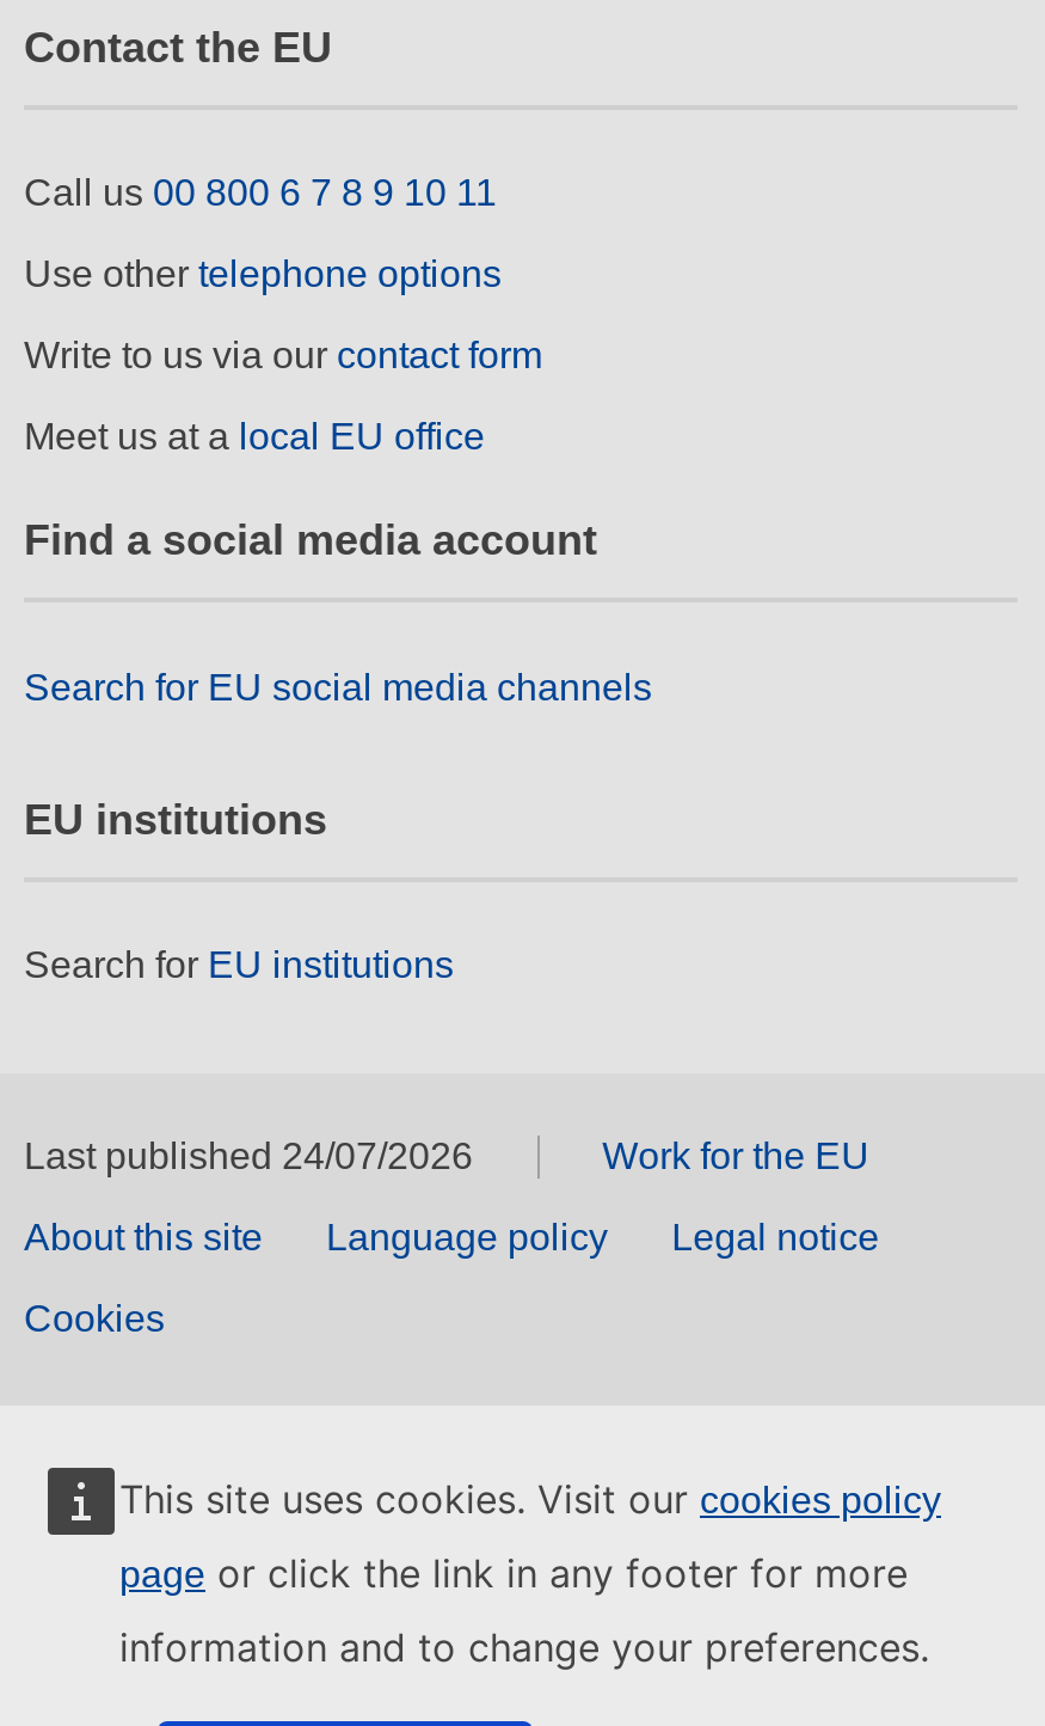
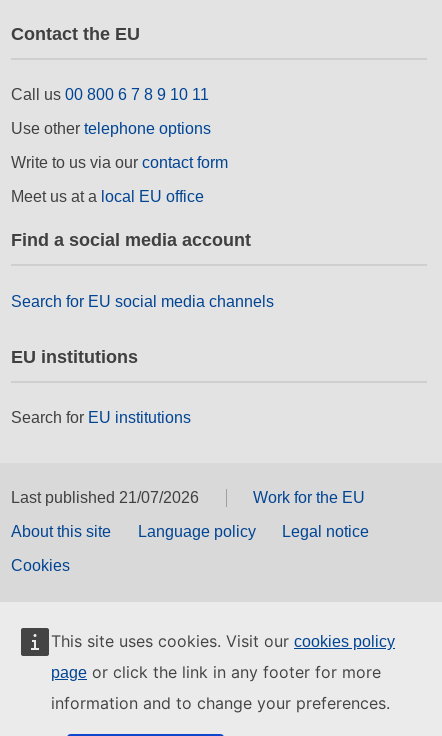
[24,1137,473,1177] Last published 24/07/2026 -> [11,489,199,506] Last published 21/07/2026

